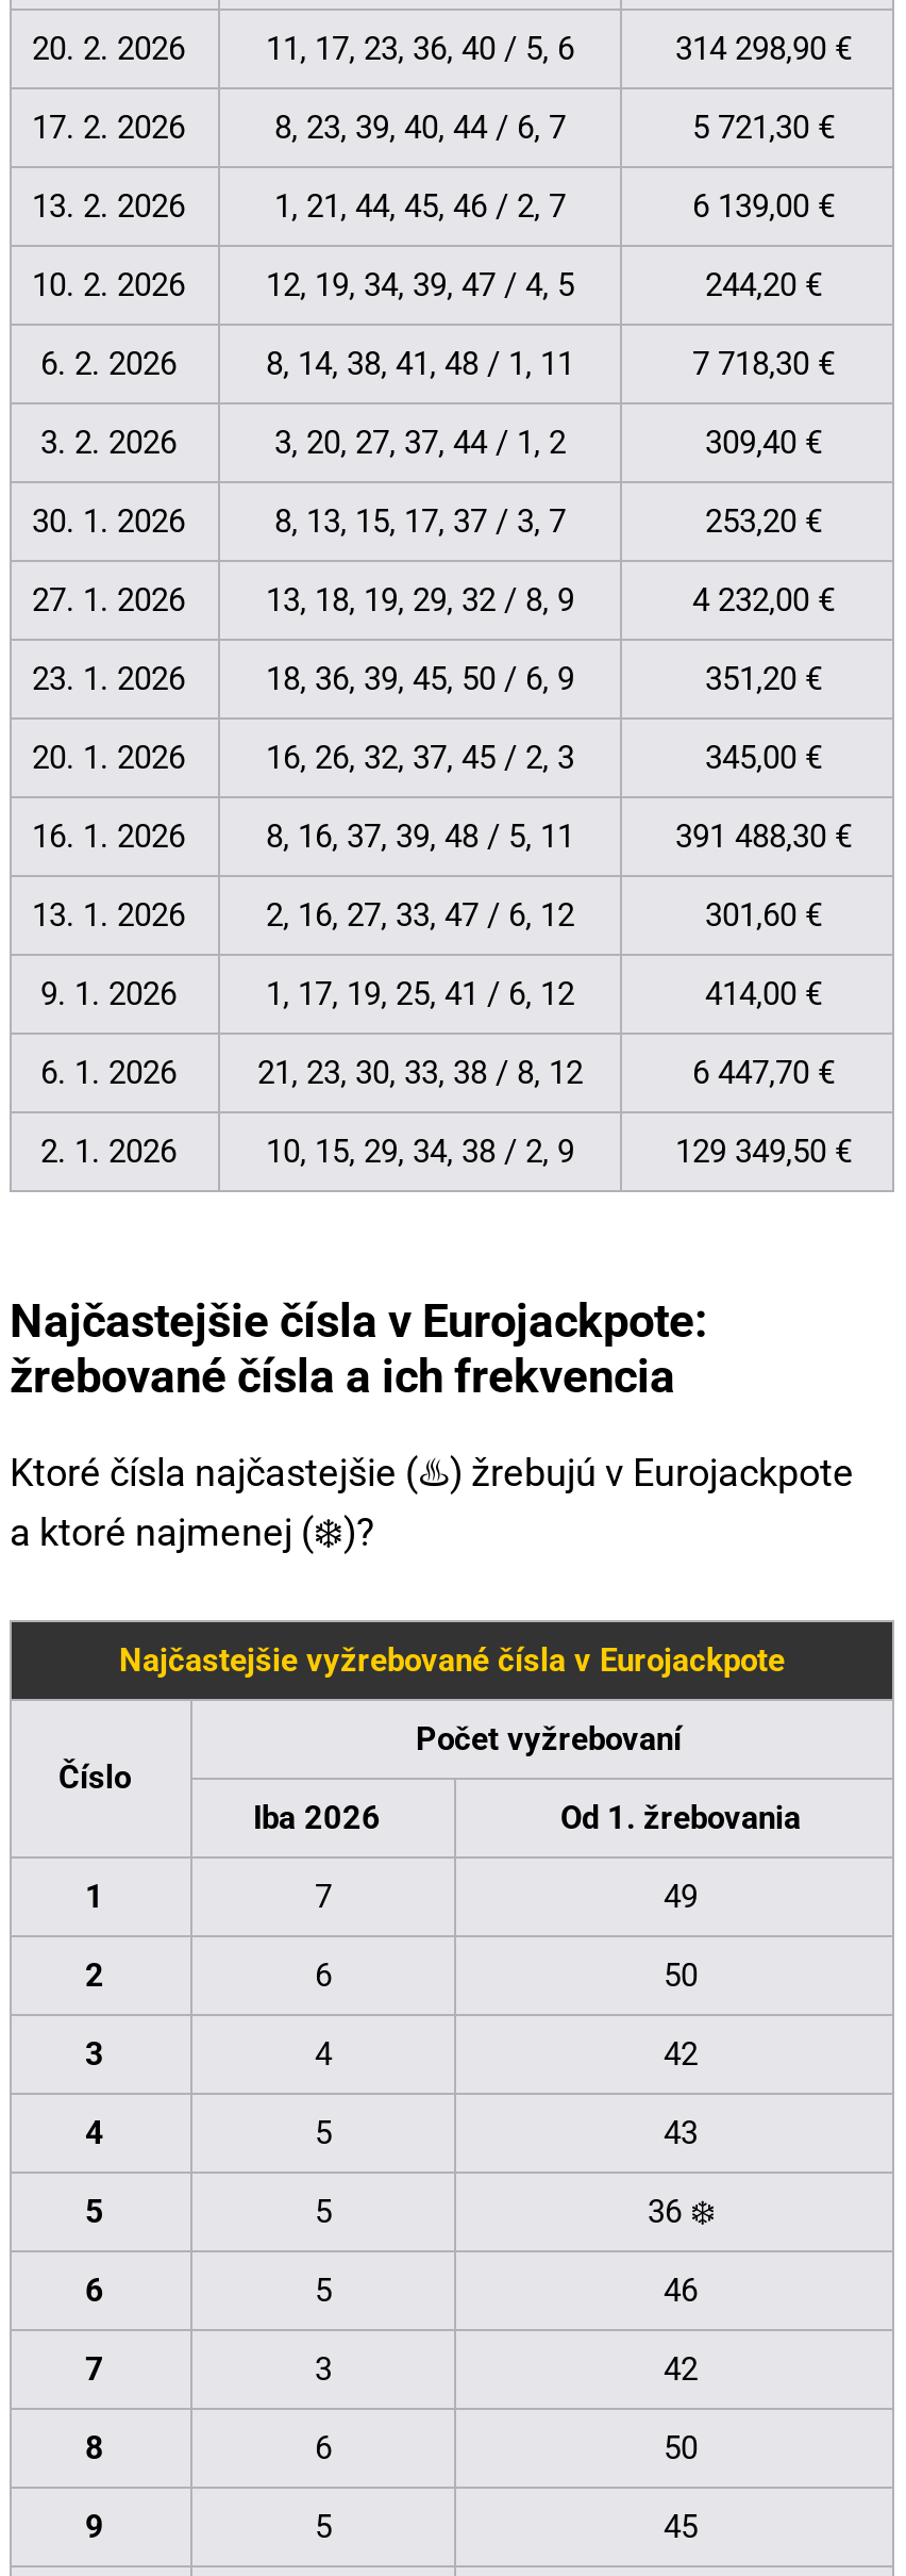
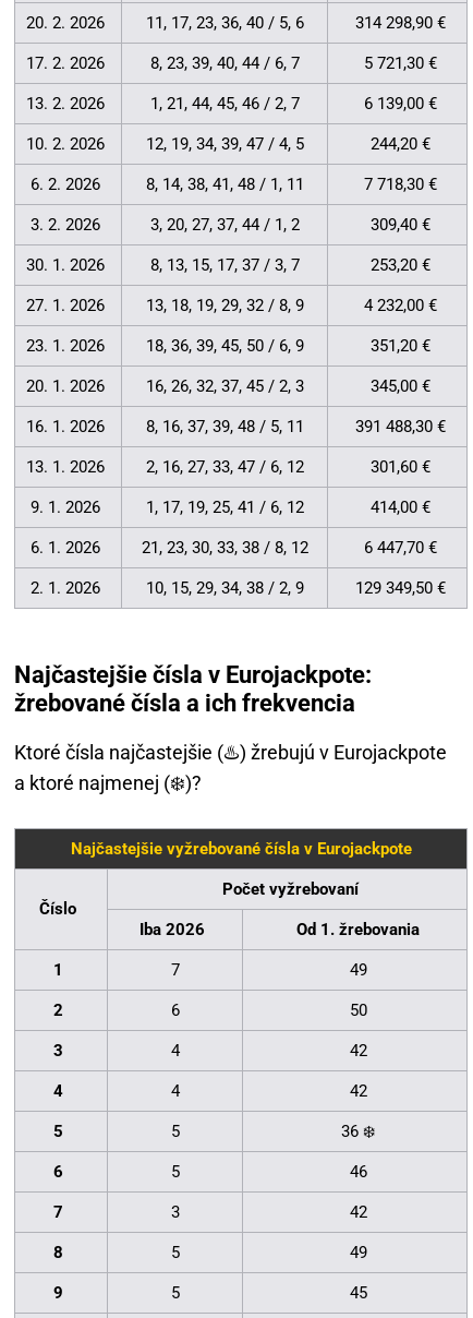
[315,2114,332,2153] 5 -> [171,1081,179,1101] 4
[664,2114,698,2153] 43 -> [349,1081,367,1101] 42
[315,2430,332,2468] 6 -> [171,1243,179,1263] 5
[664,2430,698,2468] 50 -> [349,1243,367,1263] 49

